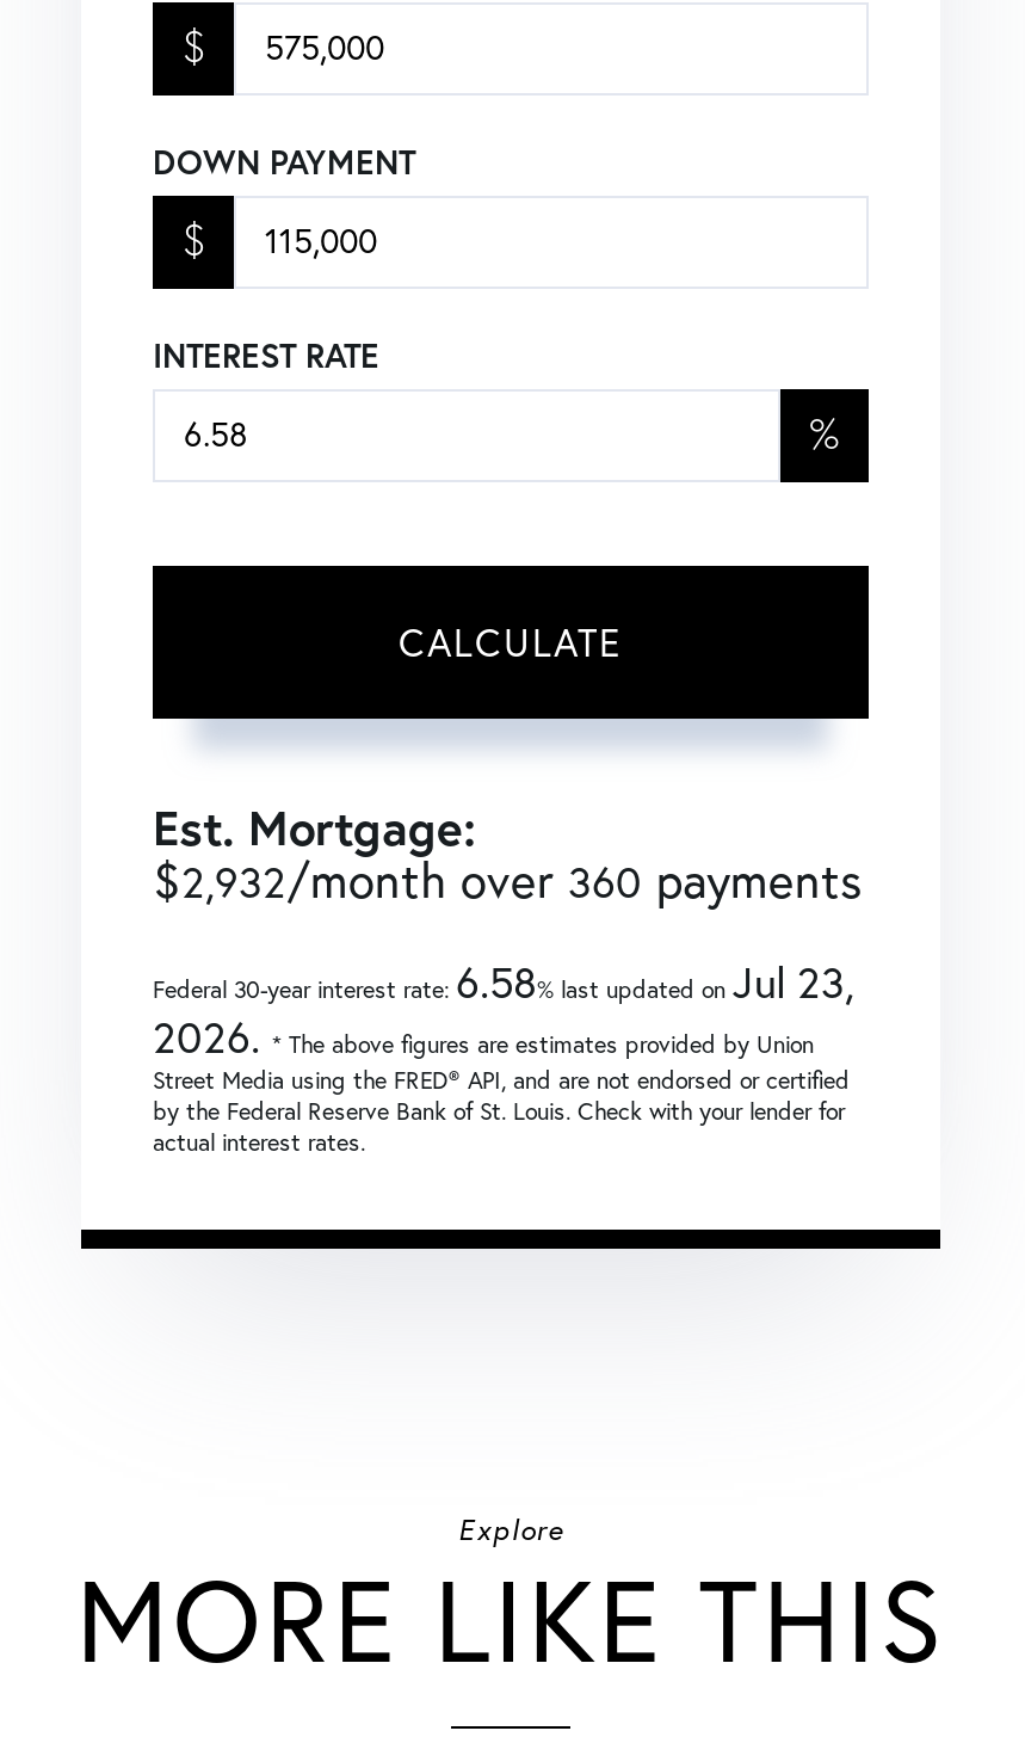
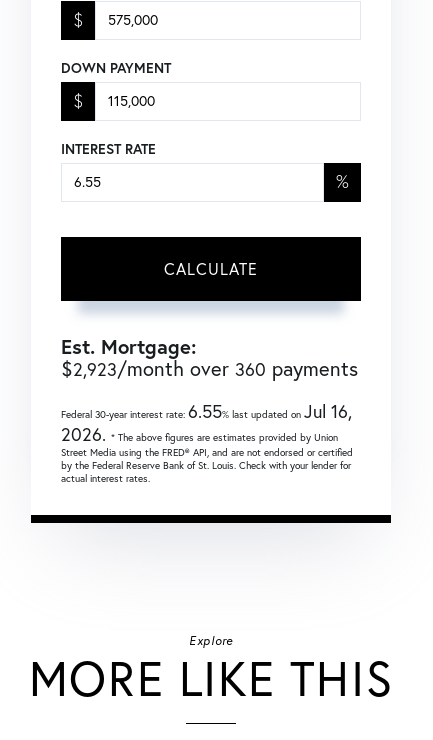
[153,849,862,909] $2,932/month over 360 payments -> [61,356,358,381] $2,923/month over 360 payments
[153,954,854,1009] Federal 30-year interest rate: 6.58% last updated onJul 23, -> [61,400,352,423] Federal 30-year interest rate: 6.55% last updated onJul 16,

